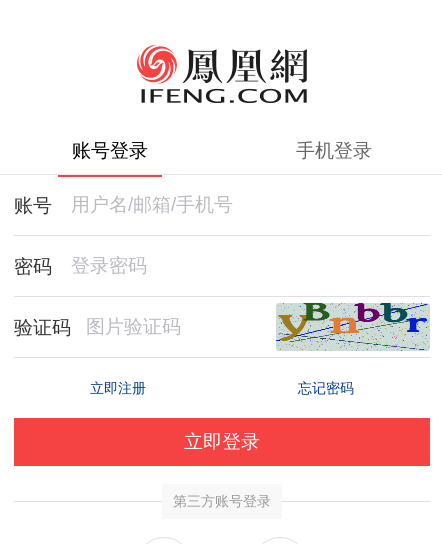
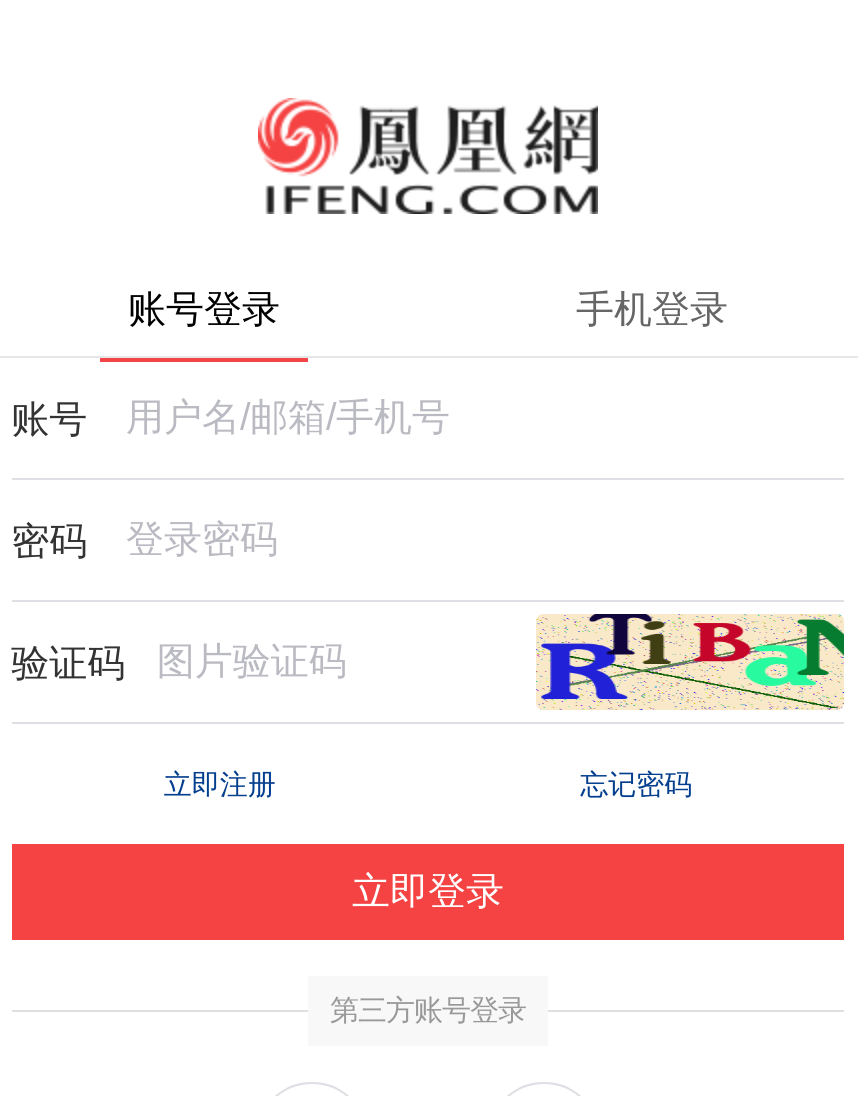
[275,302,430,351] [image] -> [536,612,846,710] [image]

